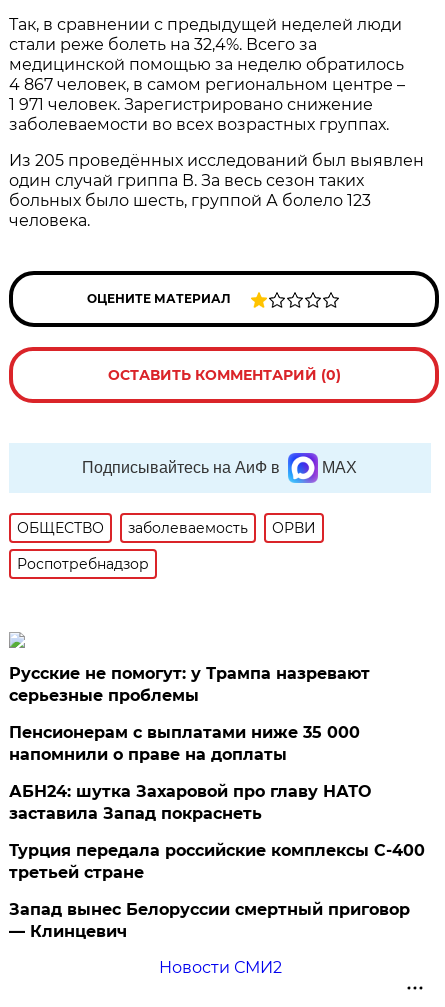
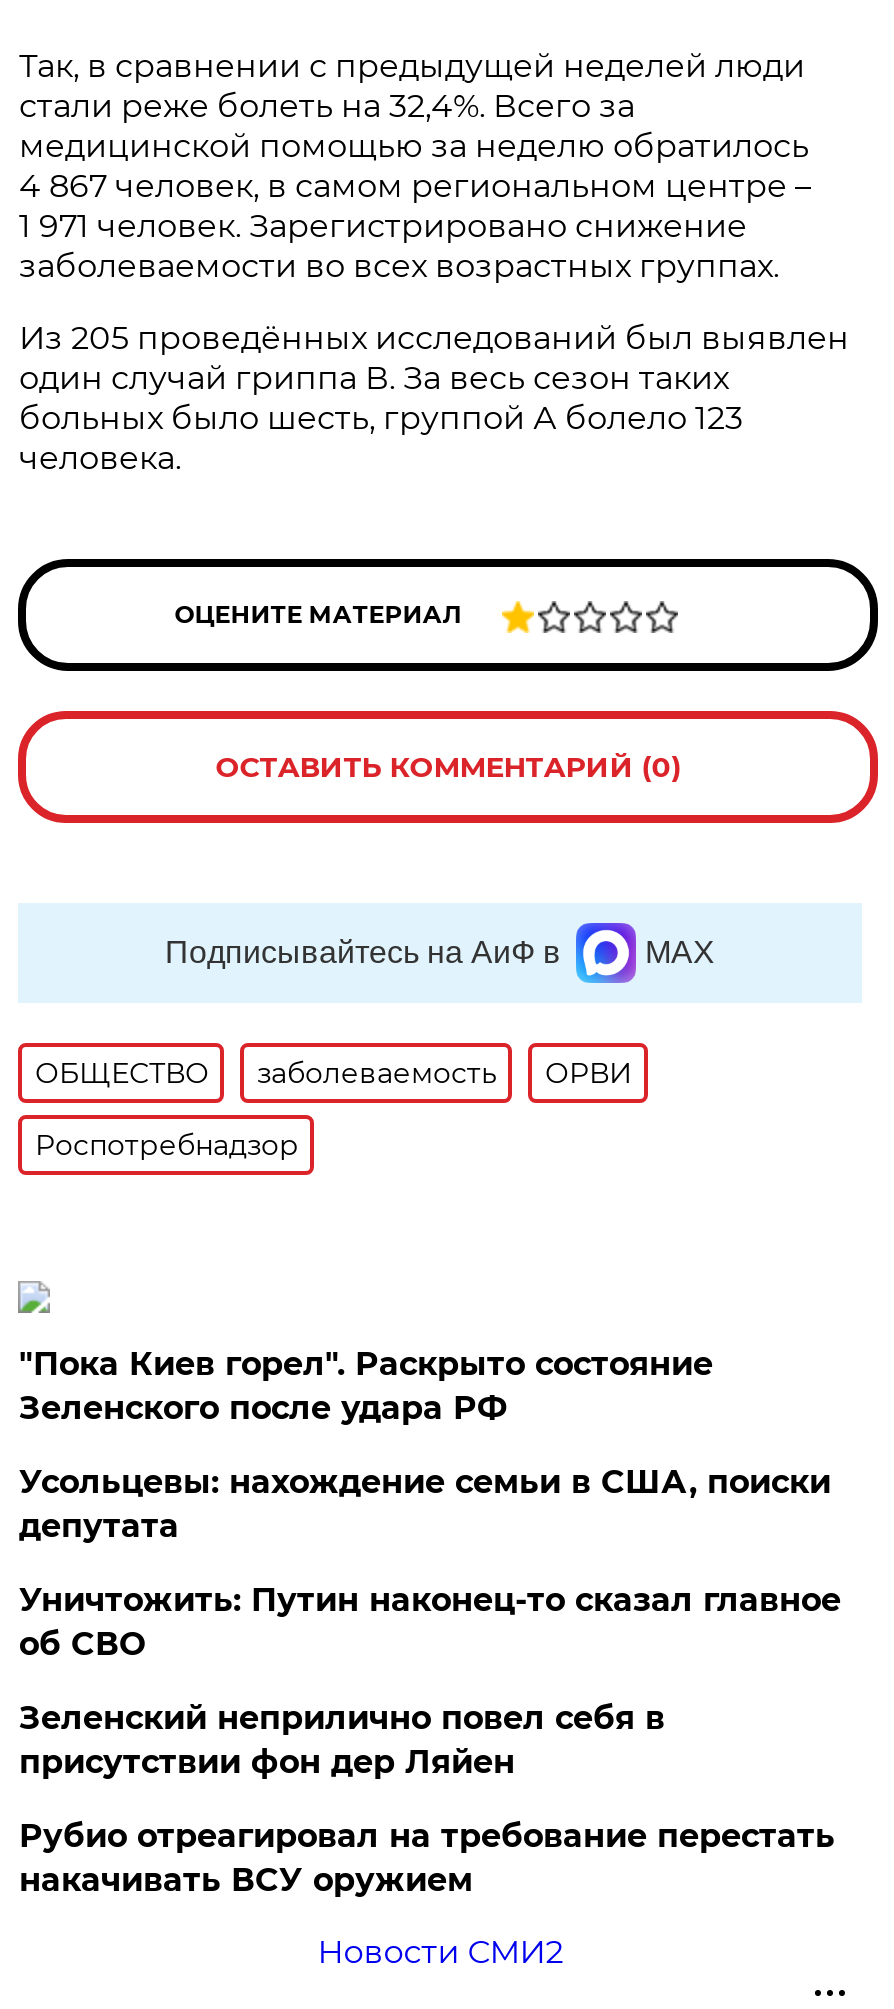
[9,664,370,705] Русские не помогут: у Трампа назревают | серьезные проблемы -> [19,1345,713,1427] "Пока Киев горел". Раскрыто состояние | Зеленского после удара РФ
[9,723,360,764] Пенсионерам с выплатами ниже 35 000 | напомнили о праве на доплаты -> [19,1463,831,1545] Усольцевы: нахождение семьи в США, поиски | депутата
[9,782,371,823] АБН24: шутка Захаровой про главу НАТО | заставила Запад покраснеть -> [19,1581,841,1663] Уничтожить: Путин наконец-то сказал главное | об СВО
[9,841,425,882] Турция передала российские комплексы С-400 | третьей стране -> [19,1699,665,1781] Зеленский неприлично повел cебя в | присутствии фон дер Ляйен
[9,900,410,941] Запад вынес Белоруссии смертный приговор | — Клинцевич -> [19,1817,835,1899] Рубио отреагировал на требование перестать | накачивать ВСУ оружием

